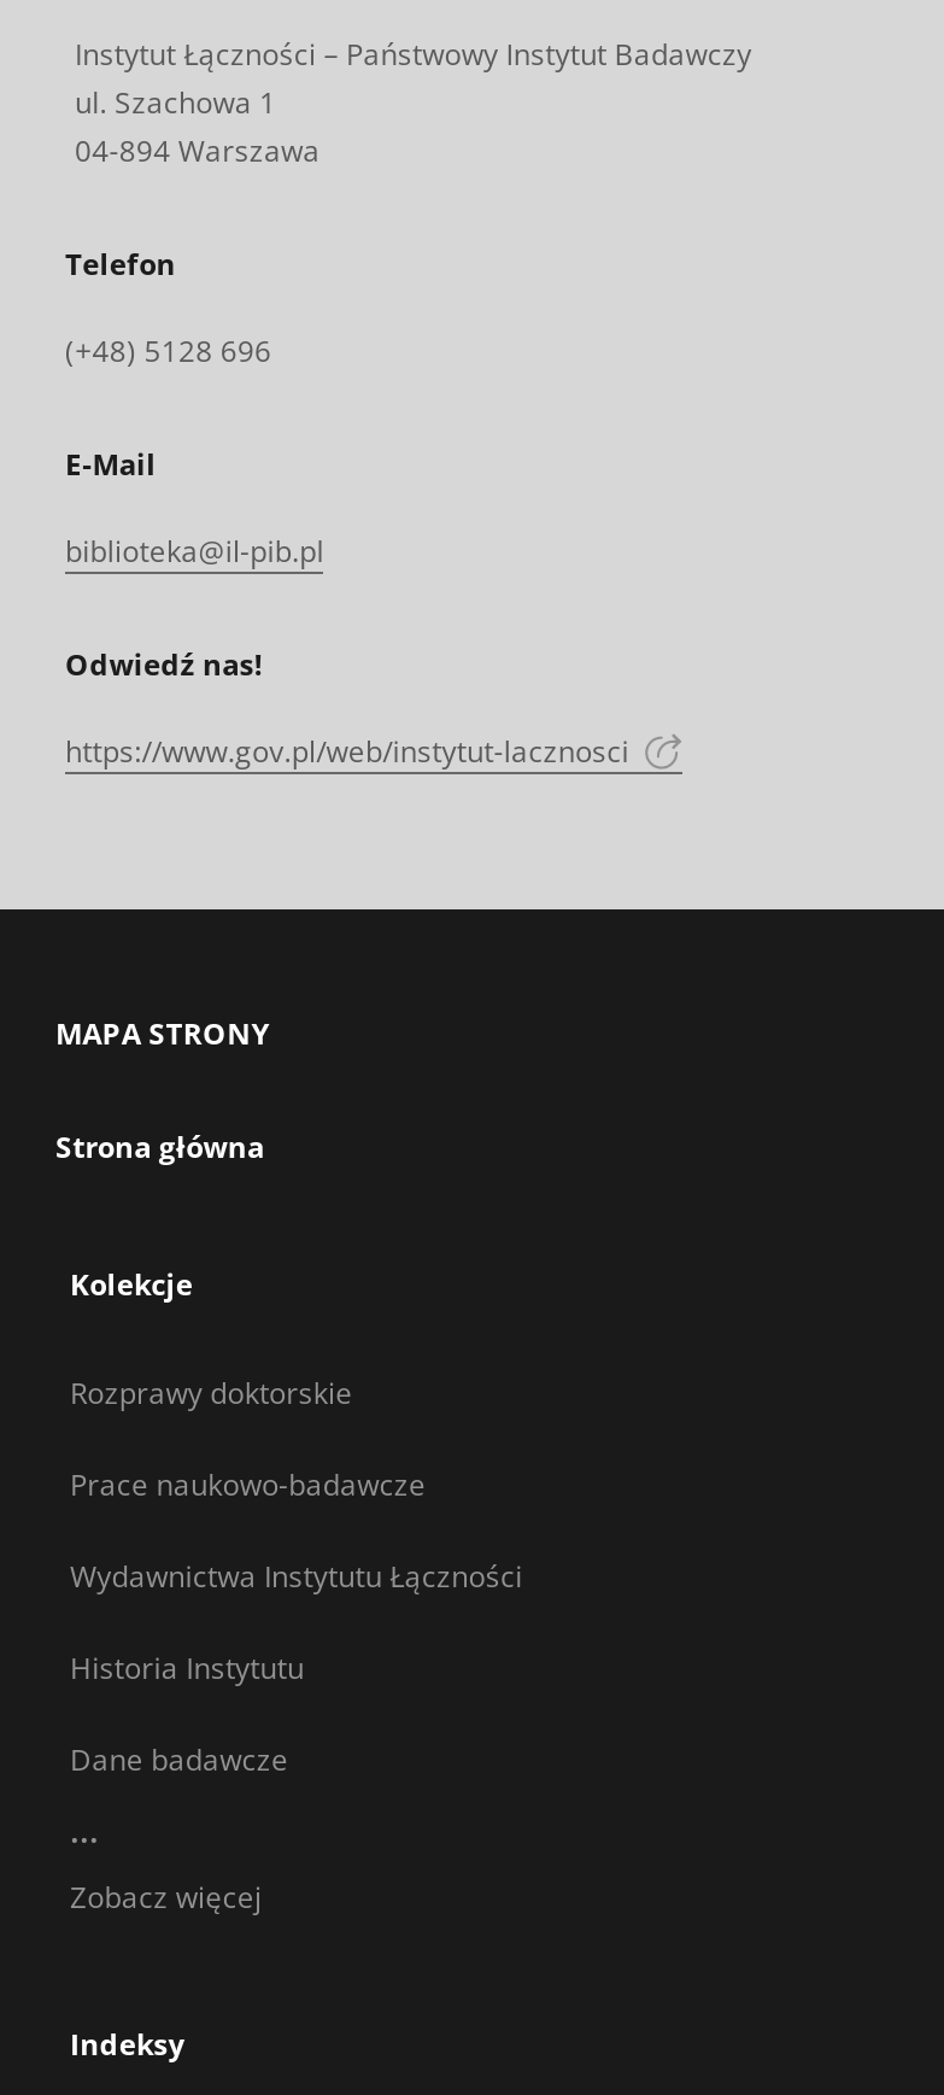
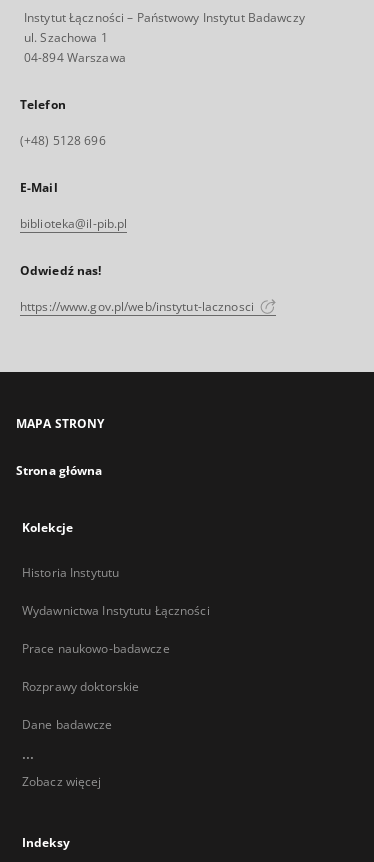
moved [70,1373,523,1597] -> [22,602,210,695]: Wydawnictwa Instytutu Łączności | Prace naukowo-badawcze | Rozprawy doktorskie
moved [70,1648,304,1689] -> [22,564,119,581]: Historia Instytutu

